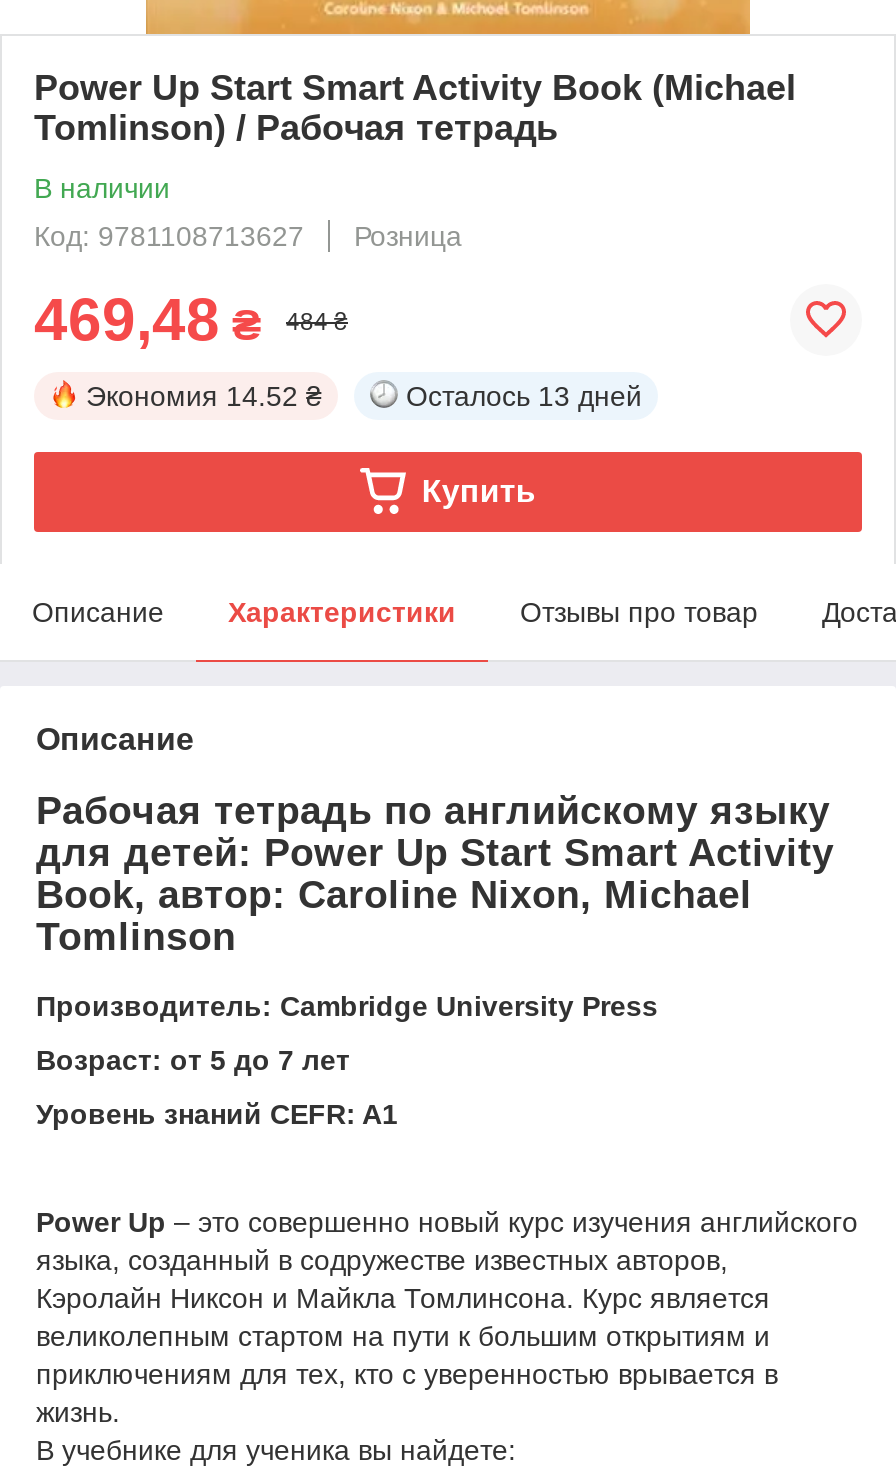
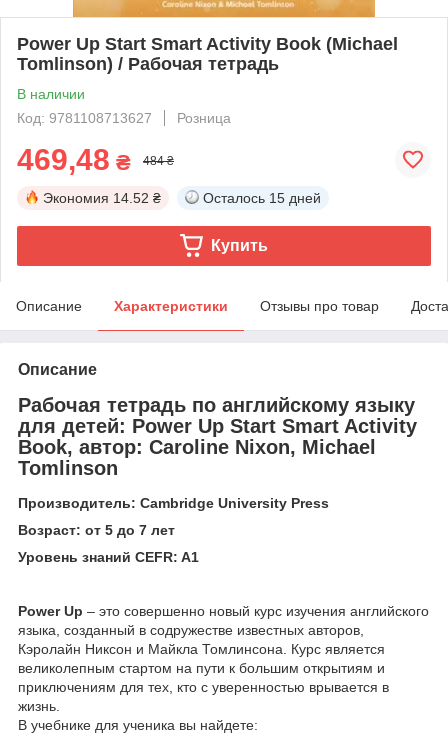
[406,380,642,412] Осталось 13 дней -> [203,190,321,206] Осталось 15 дней

